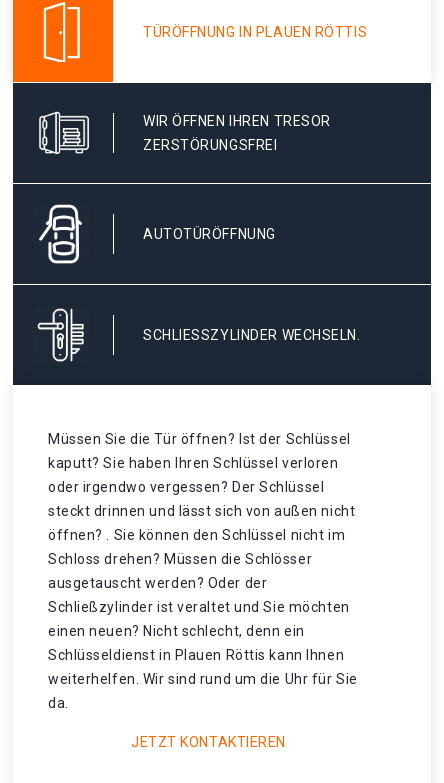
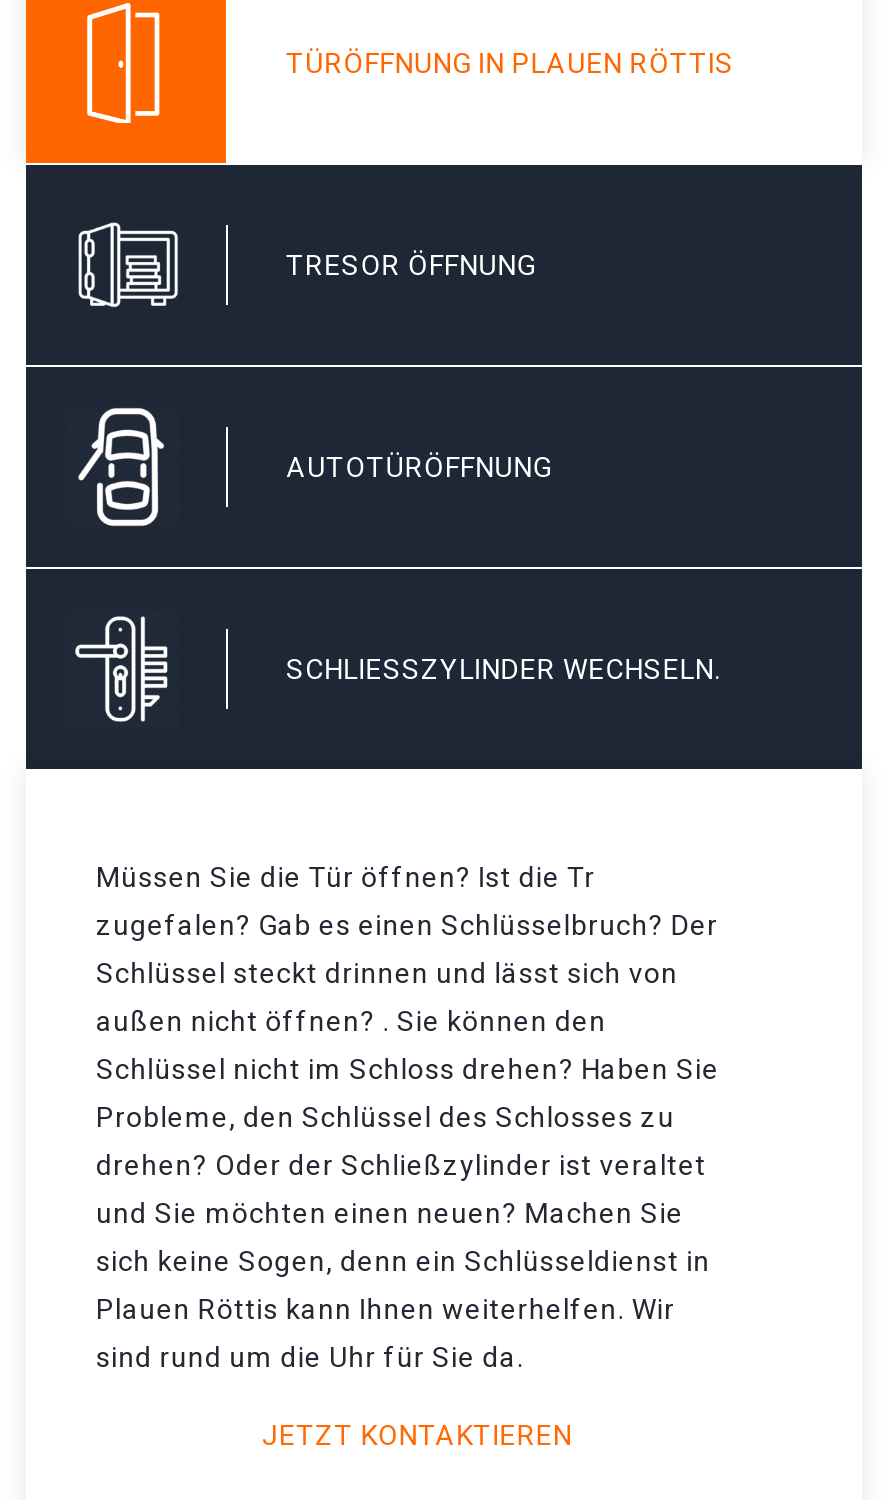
[143,113,331,153] WIR ÖFFNEN IHREN TRESOR | ZERSTÖRUNGSFREI -> [286,249,536,281] TRESOR ÖFFNUNG
[48,431,358,711] Müssen Sie die Tür öffnen? Ist der Schlüssel | kaputt? Sie haben Ihren Schlüssel verloren | oder irgendwo vergessen? Der Schlüssel | steckt drinnen und lässt sich von außen nicht | öffnen? . Sie können den Schlüssel nicht im | Schloss drehen? Müssen die Schlösser | ausgetauscht werden? Oder der | Schließzylinder ist veraltet und Sie möchten | einen neuen? Nicht schlecht, denn ein | Schlüsseldienst in Plauen Röttis kann Ihnen | weiterhelfen. Wir sind rund um die Uhr für Sie | da. -> [96,861,719,1373] Müssen Sie die Tür öffnen? Ist die Tr | zugefalen? Gab es einen Schlüsselbruch? Der | Schlüssel steckt drinnen und lässt sich von | außen nicht öffnen? . Sie können den | Schlüssel nicht im Schloss drehen? Haben Sie | Probleme, den Schlüssel des Schlosses zu | drehen? Oder der Schließzylinder ist veraltet | und Sie möchten einen neuen? Machen Sie | sich keine Sogen, denn ein Schlüsseldienst in | Plauen Röttis kann Ihnen weiterhelfen. Wir | sind rund um die Uhr für Sie da.

